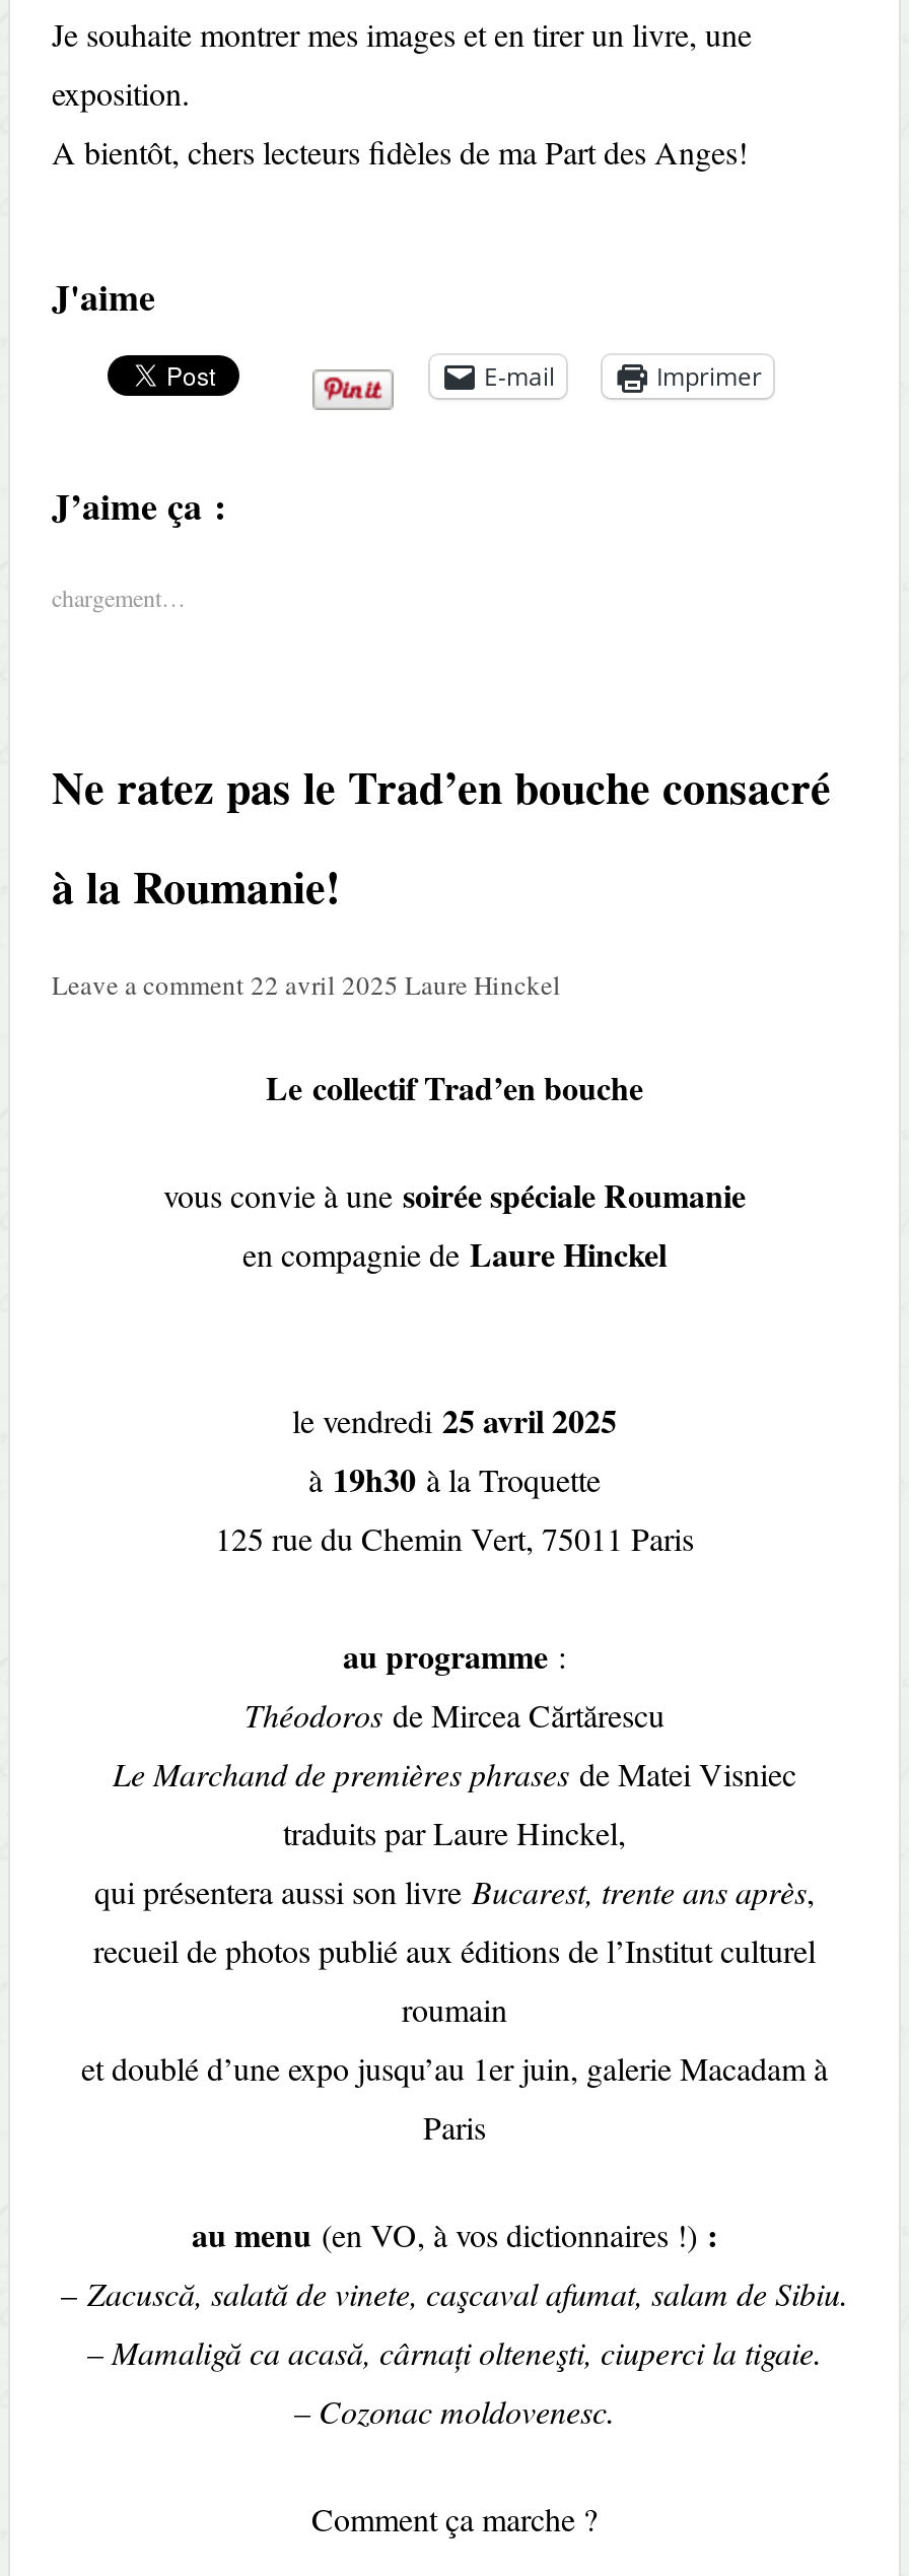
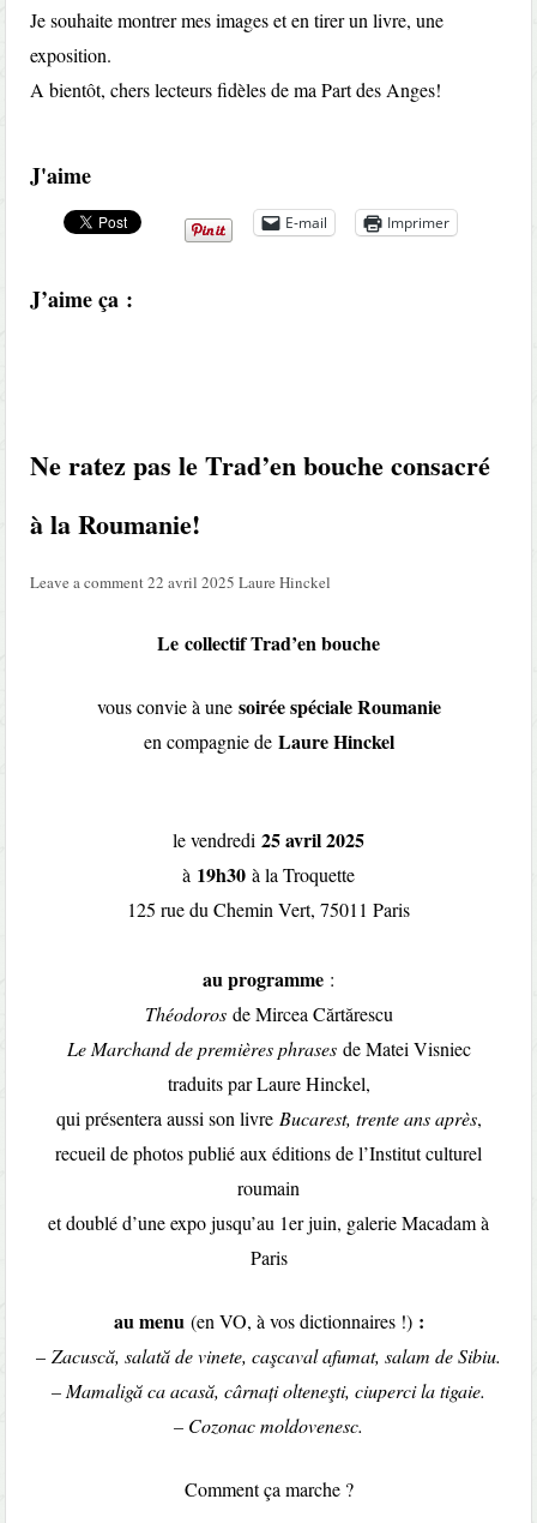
[52,580,186,613] chargement… -> none

